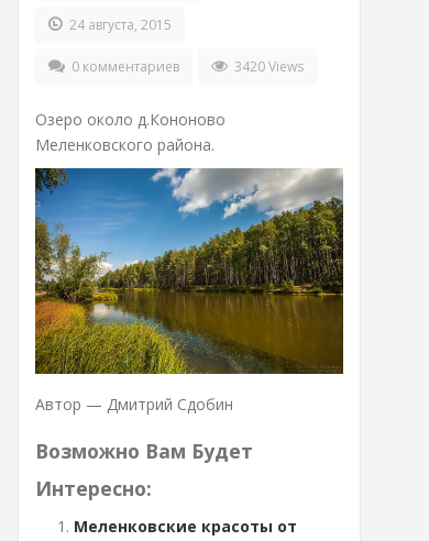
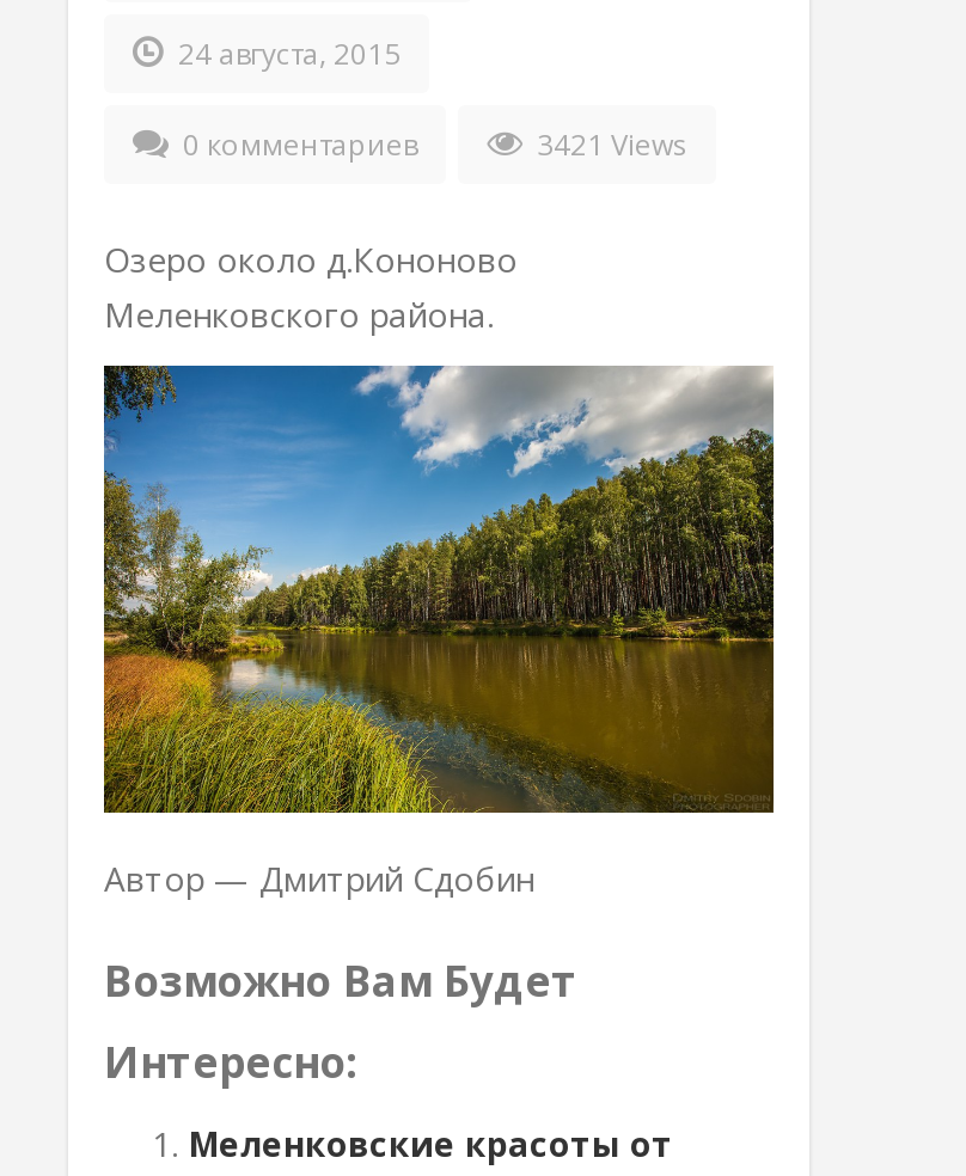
[231,57,304,76] 3420 Views -> [530,124,687,165] 3421 Views

